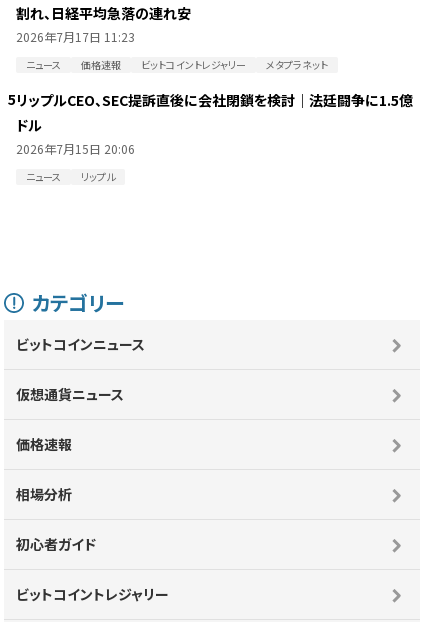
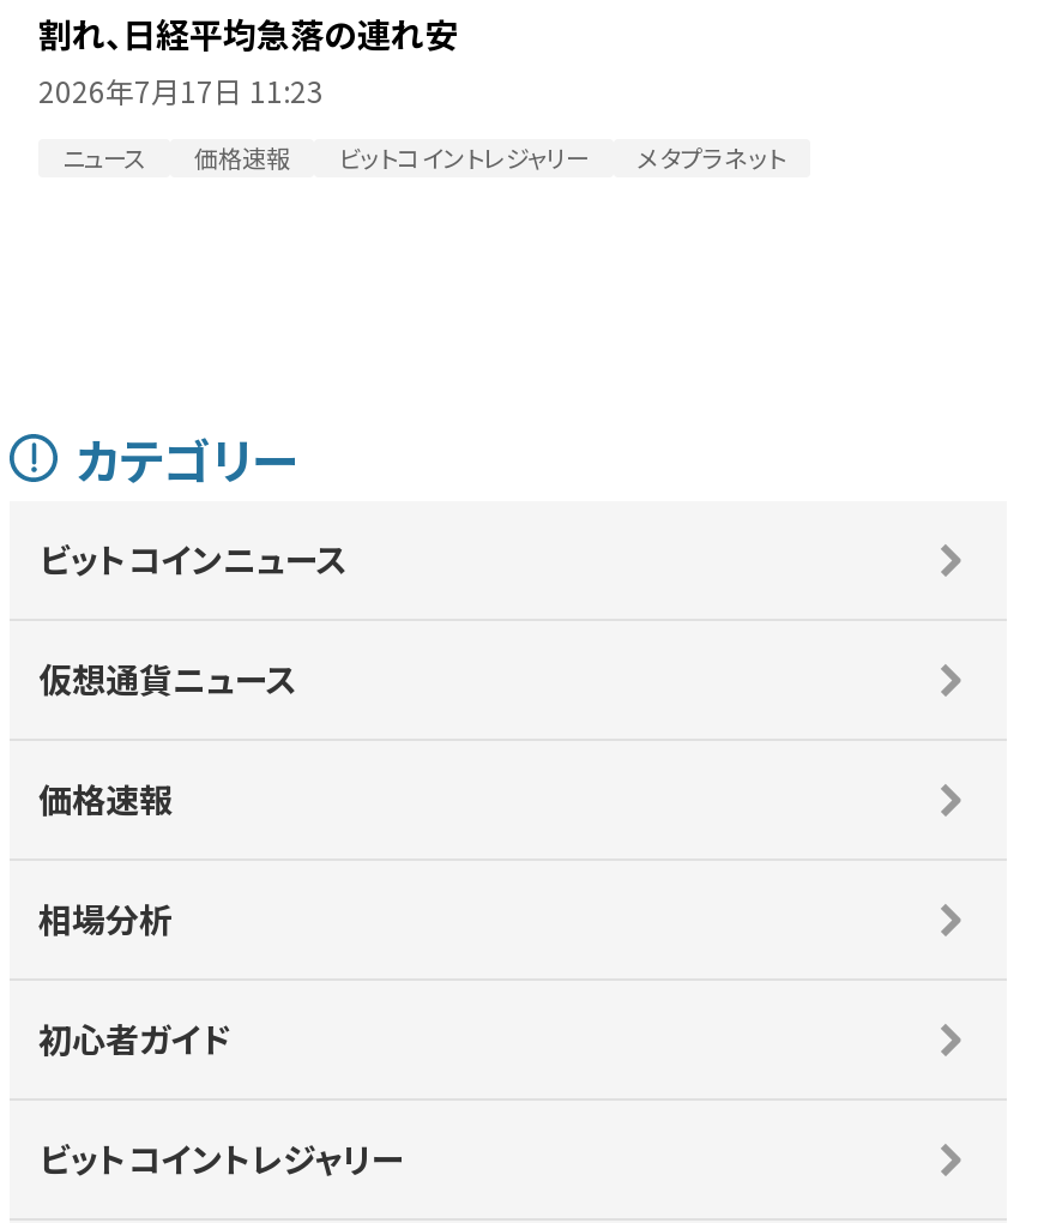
[8,89,413,184] 5リップルCEO、SEC提訴直後に会社閉鎖を検討｜法廷闘争に1.5億 | ドル | 2026年7月15日 20:06 | ニュース | リップル -> none

